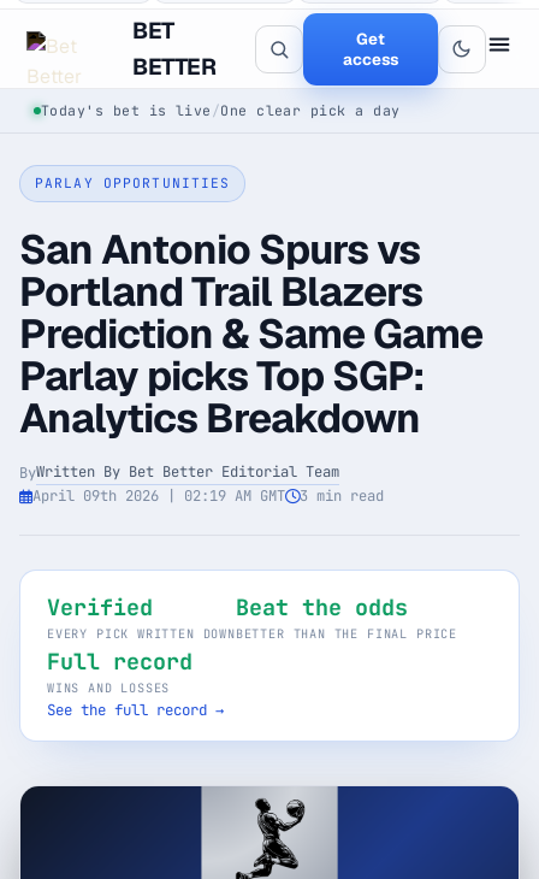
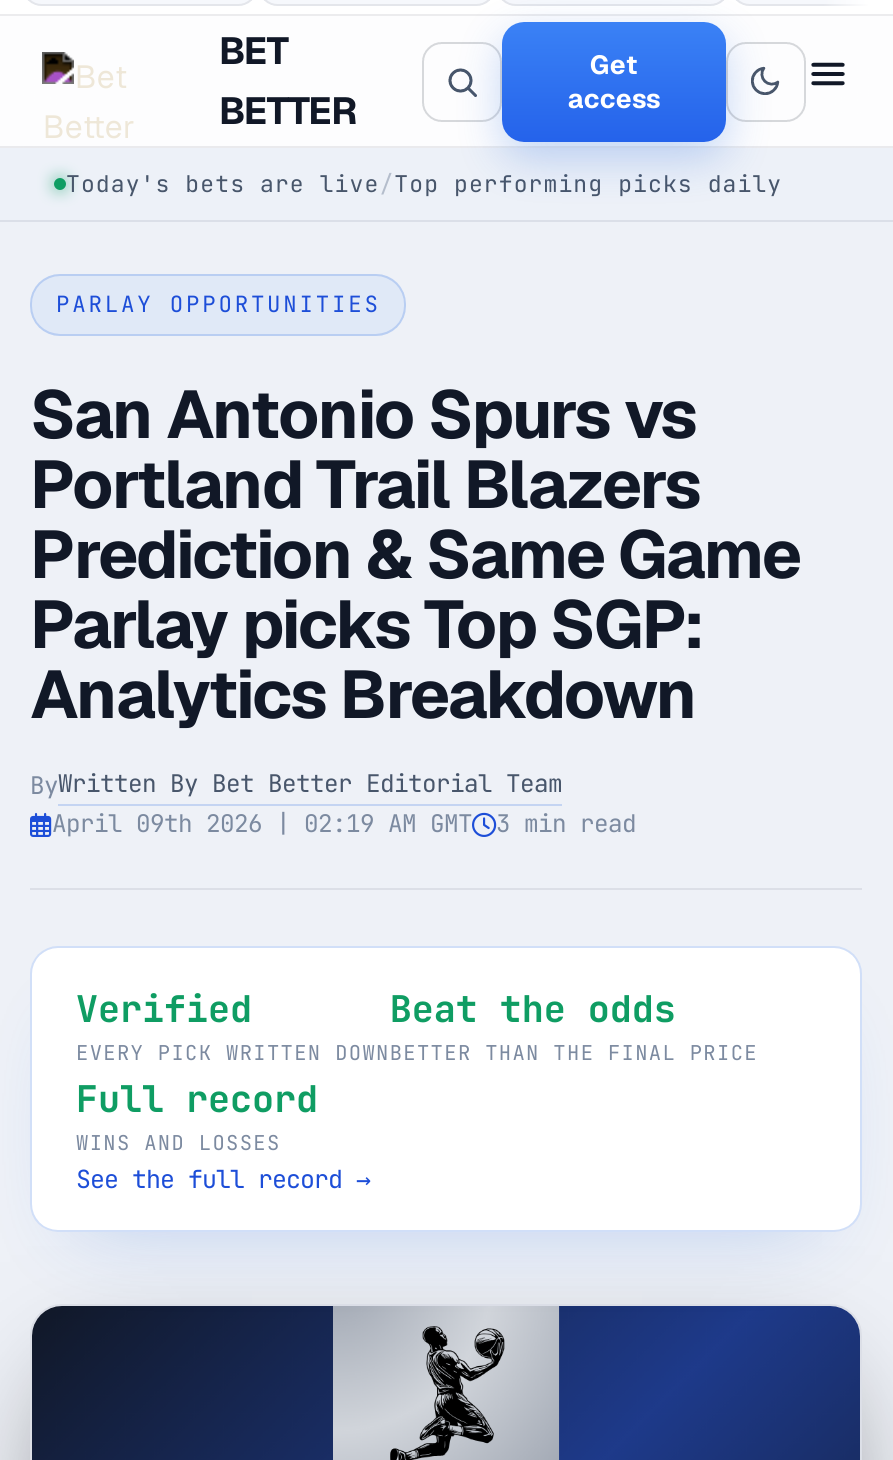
[41,101,400,119] Today's bet is live / One clear pick a day -> [66,168,782,198] Today's bets are live / Top performing picks daily

